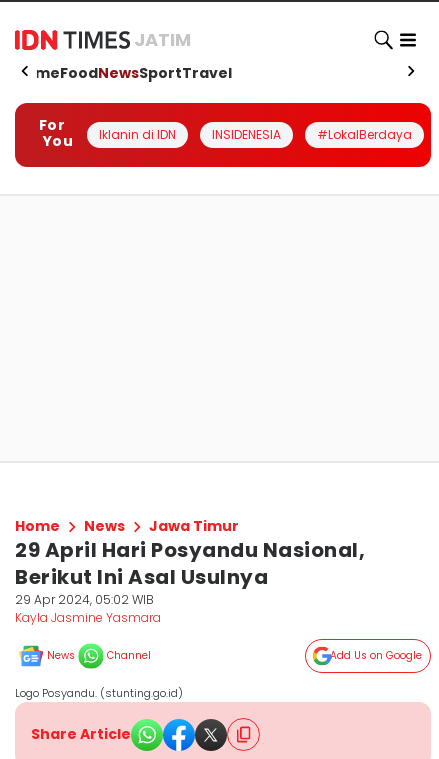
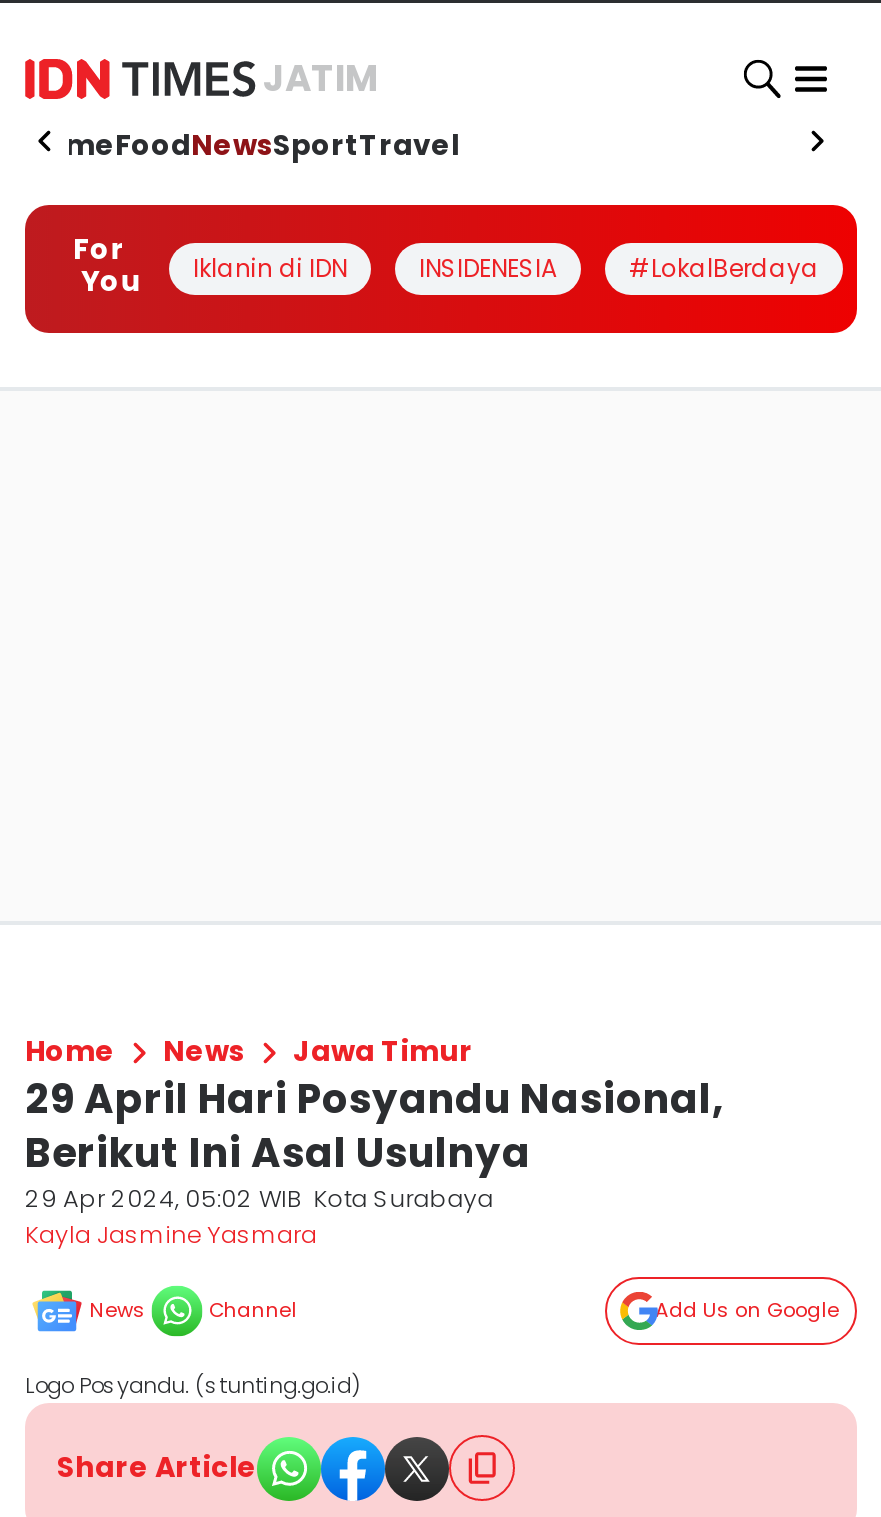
[15,591,154,608] 29 Apr 2024, 05:02 WIB -> [25,1181,493,1215] 29 Apr 2024, 05:02 WIB Kota Surabaya

